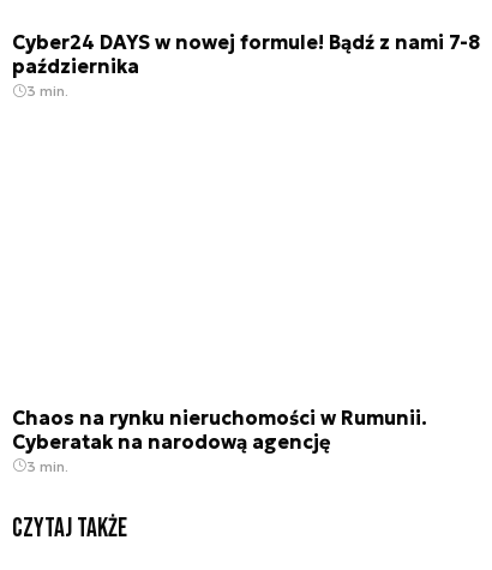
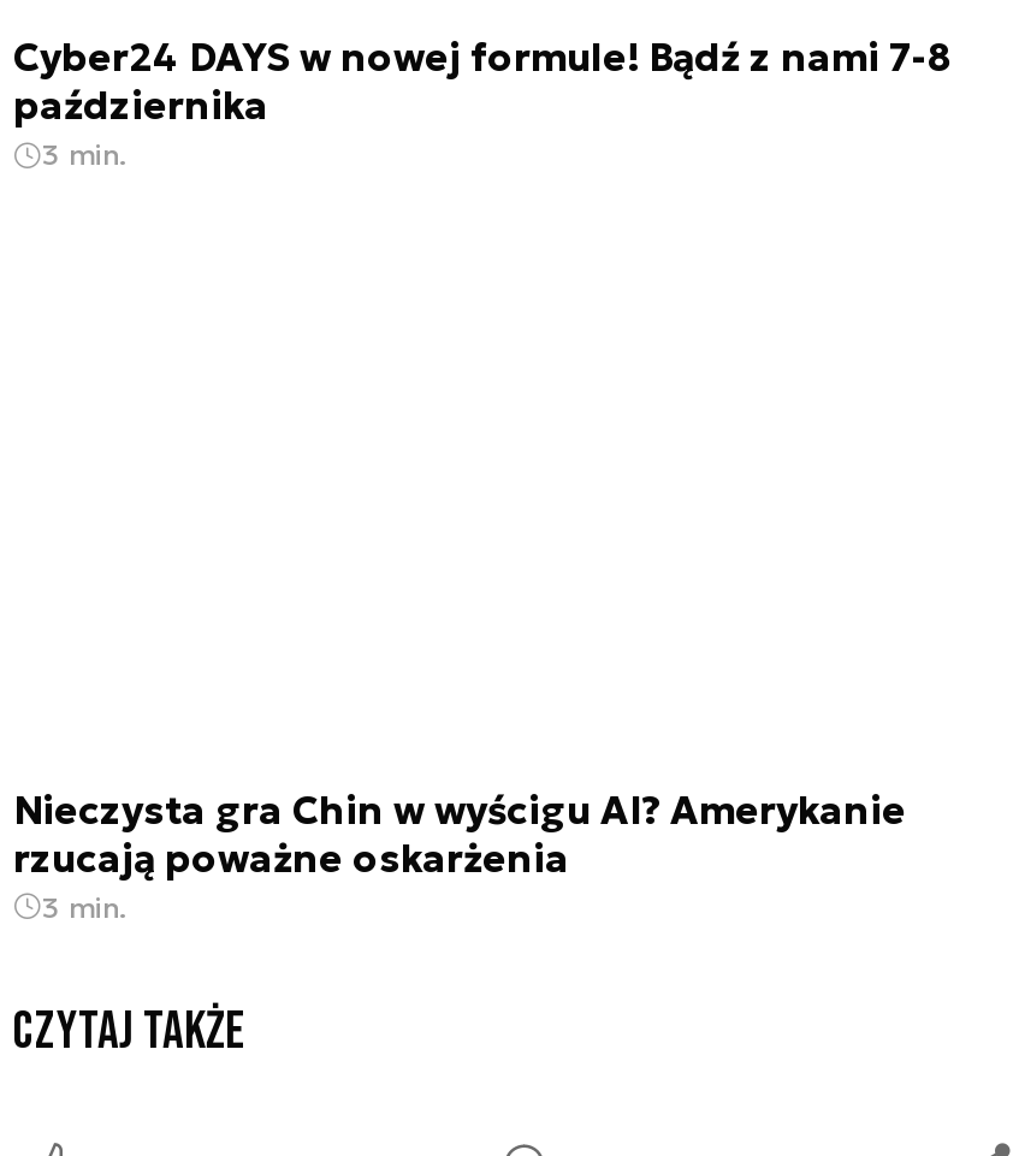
[12,406,427,454] Chaos na rynku nieruchomości w Rumunii. | Cyberatak na narodową agencję -> [13,786,906,882] Nieczysta gra Chin w wyścigu AI? Amerykanie | rzucają poważne oskarżenia

